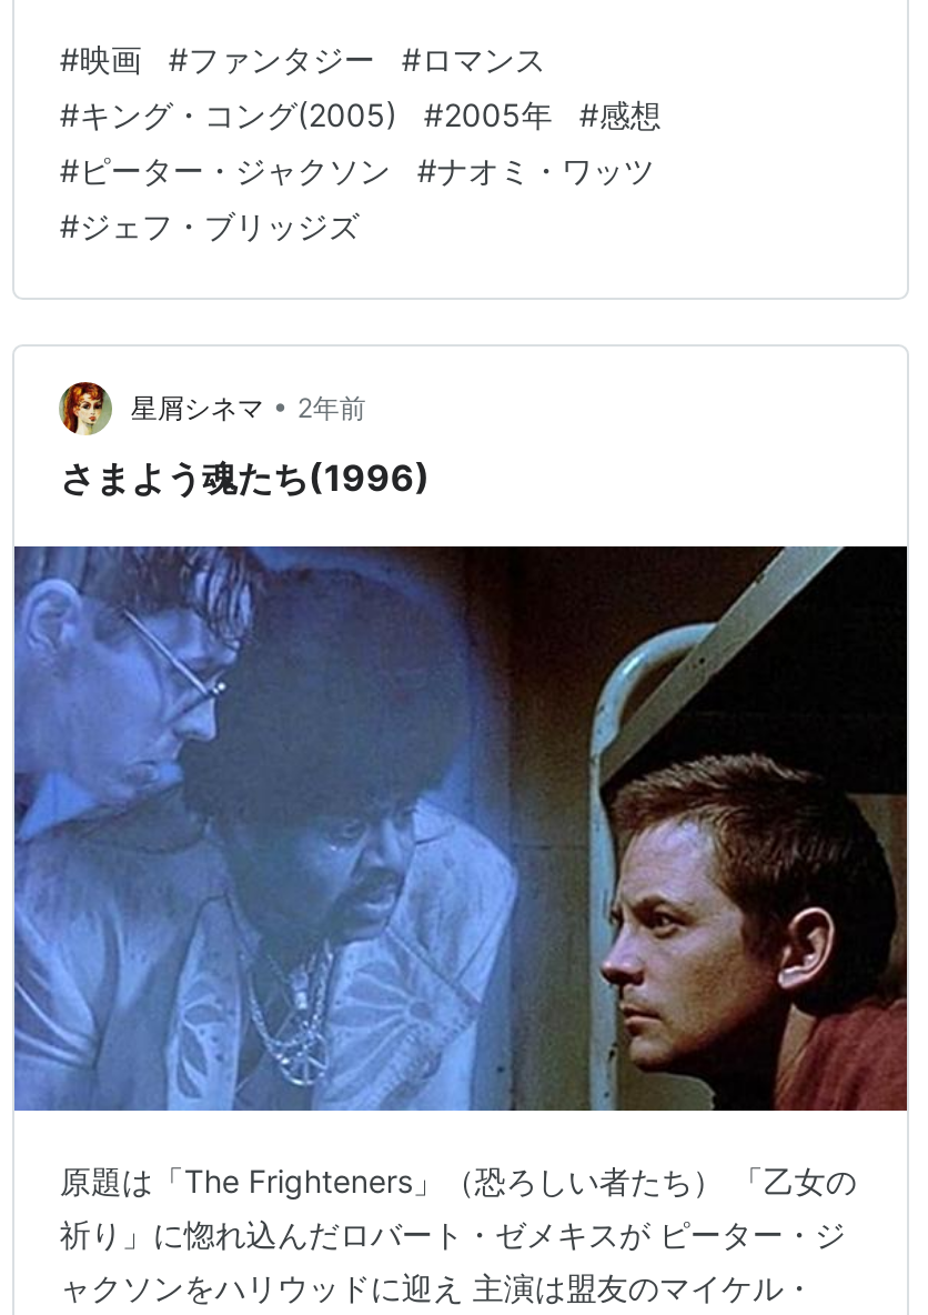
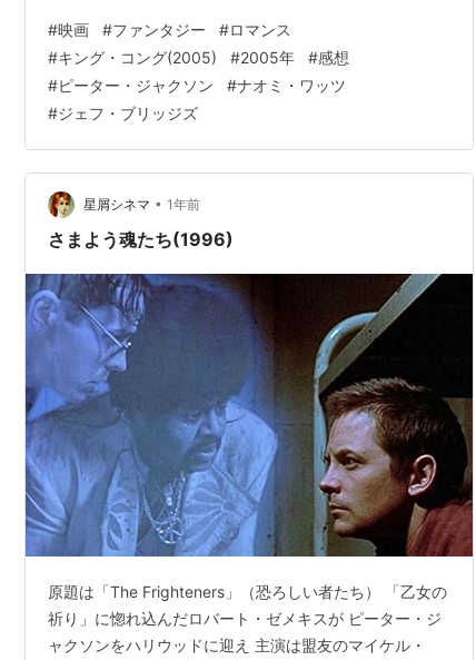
[131,389,366,424] 星屑シネマ • 2年前 -> [84,195,201,212] 星屑シネマ • 1年前

